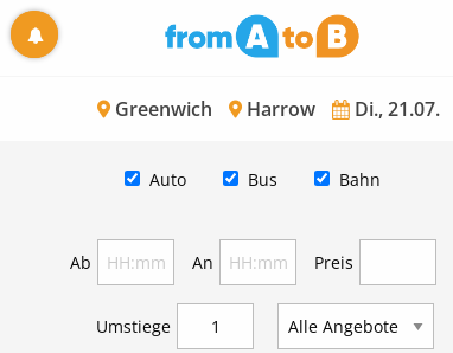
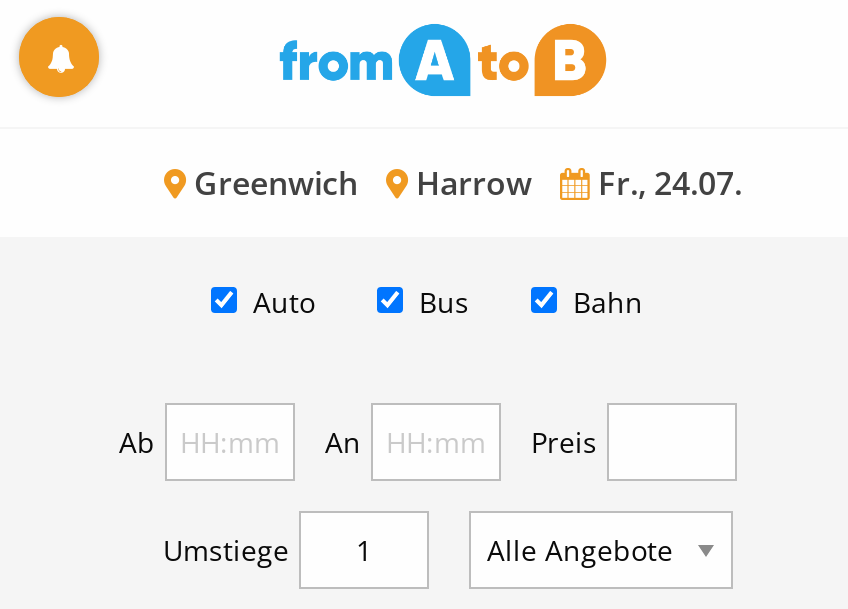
[110,95,439,121] Greenwich Harrow Di., 21.07. -> [186,160,742,204] Greenwich Harrow Fr., 24.07.

